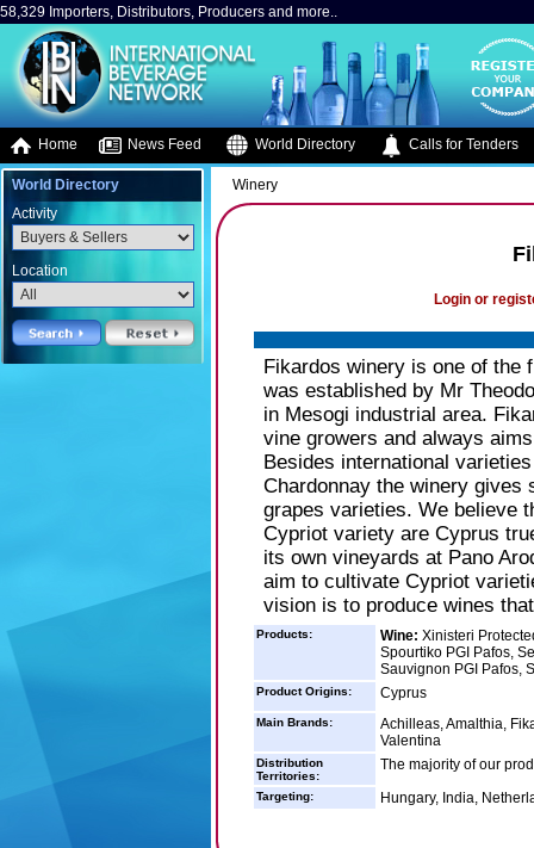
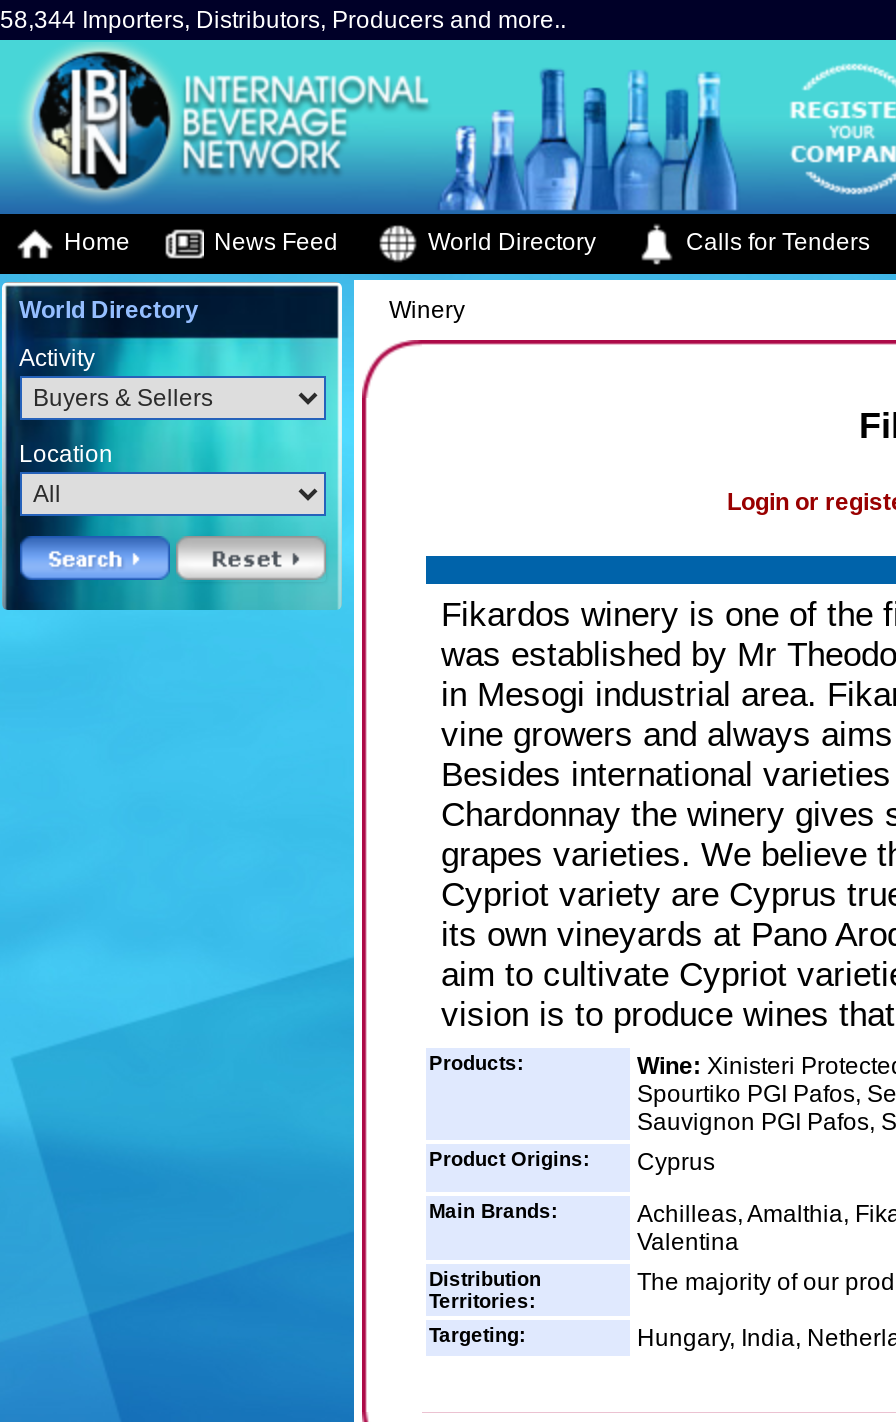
[0,4,337,20] 58,329 Importers, Distributors, Producers and more.. -> [0,6,566,34] 58,344 Importers, Distributors, Producers and more..

